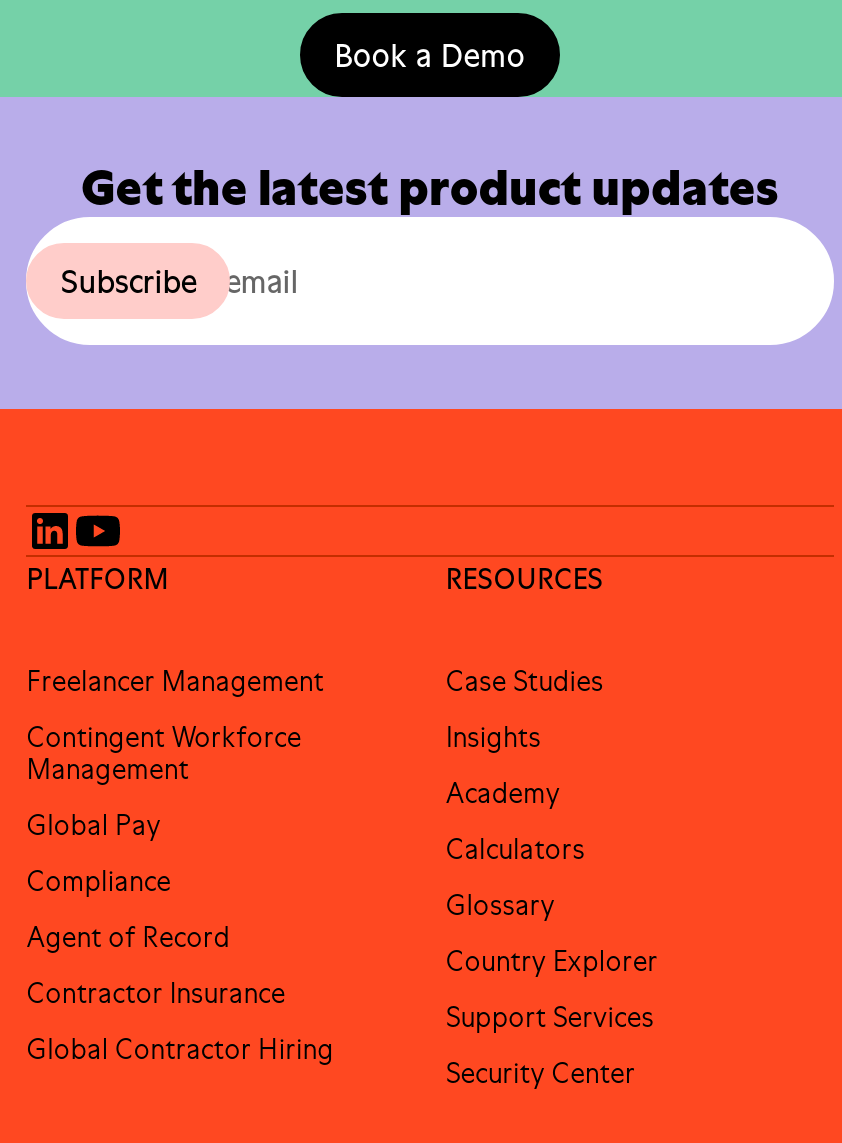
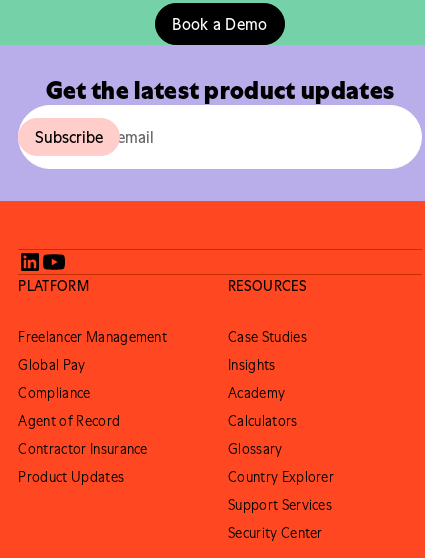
[27,719,302,787] Contingent Workforce | Management -> none
moved [27,807,286,1011] -> [18,356,148,458]: Global Pay | Compliance | Agent of Record | Contractor Insurance
[27,1031,334,1067] Global Contractor Hiring -> [18,468,124,486] Product Updates

